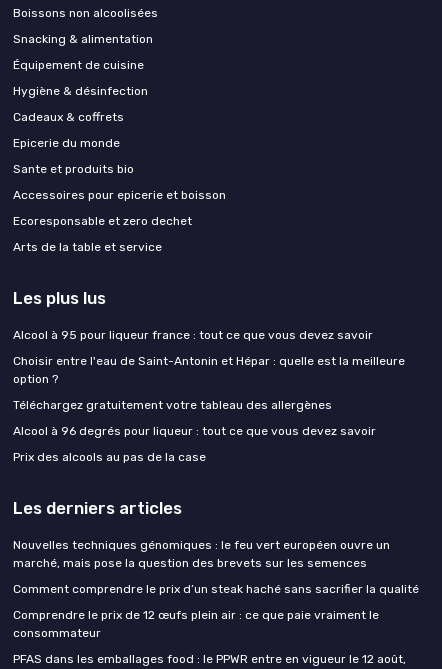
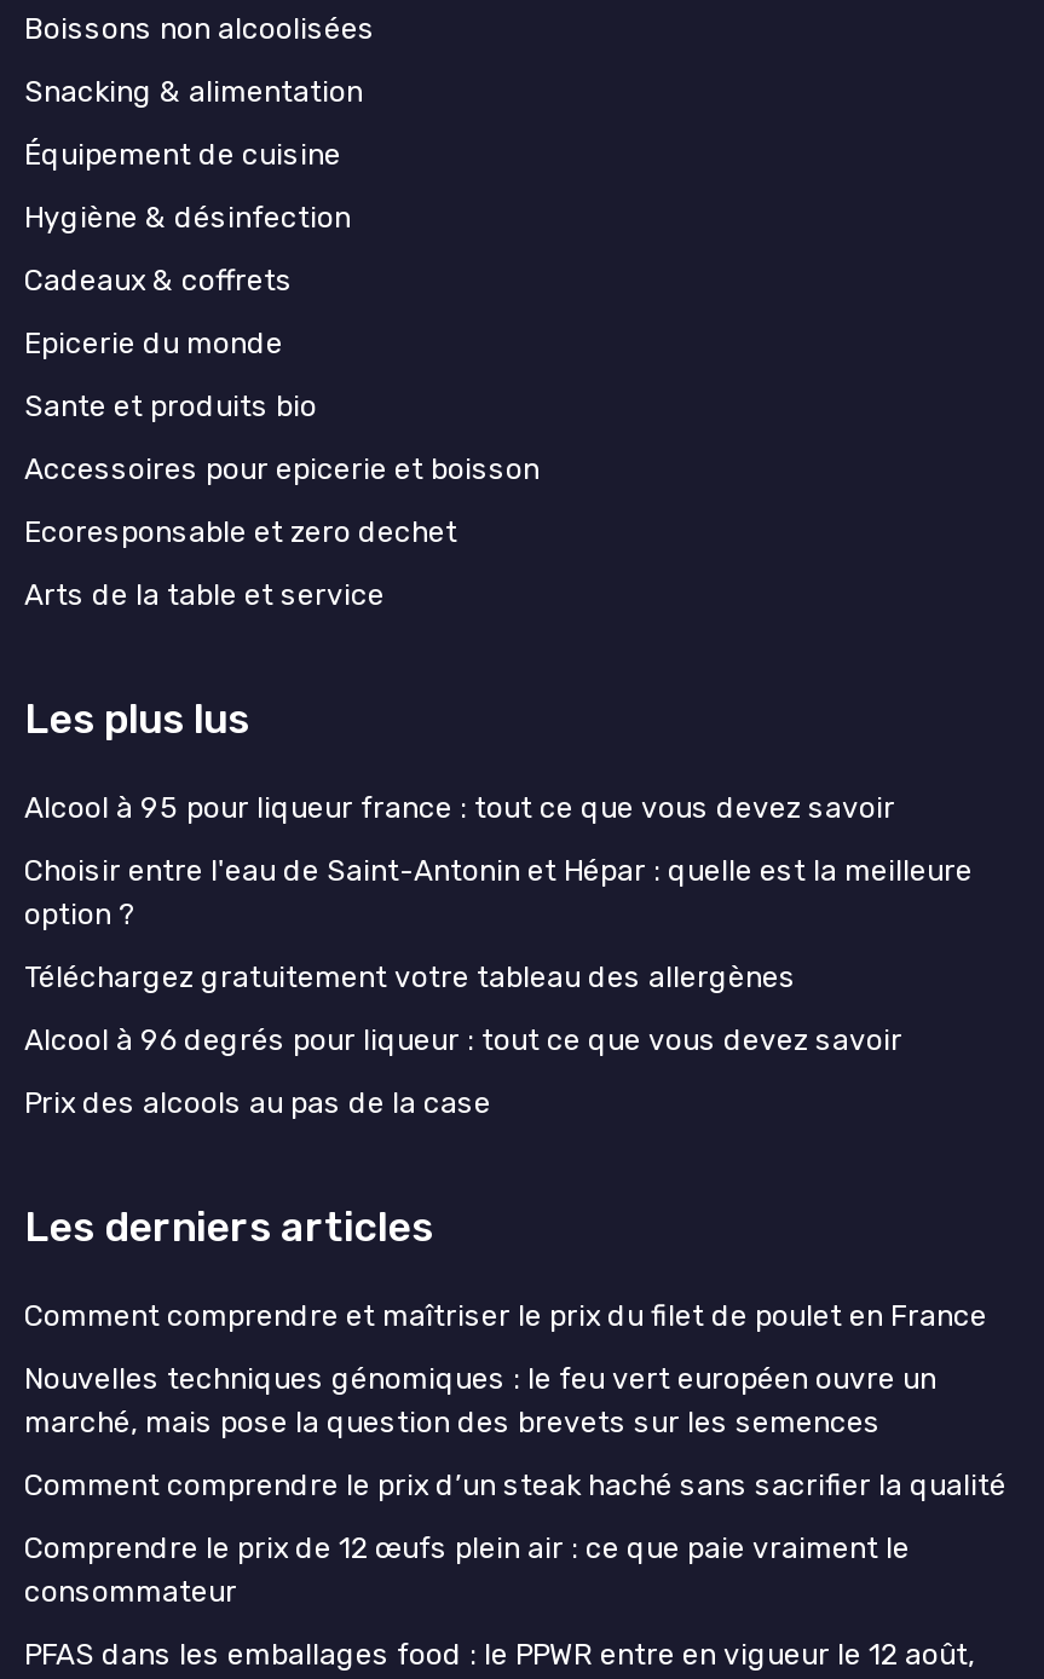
none -> [24,1300,987,1334] Comment comprendre et maîtriser le prix du filet de poulet en France

